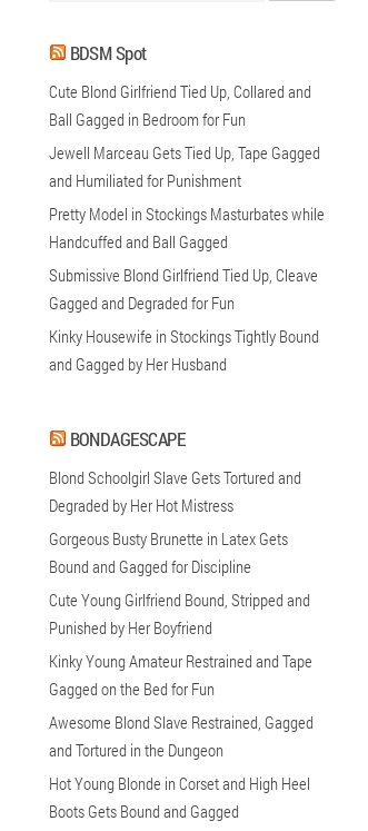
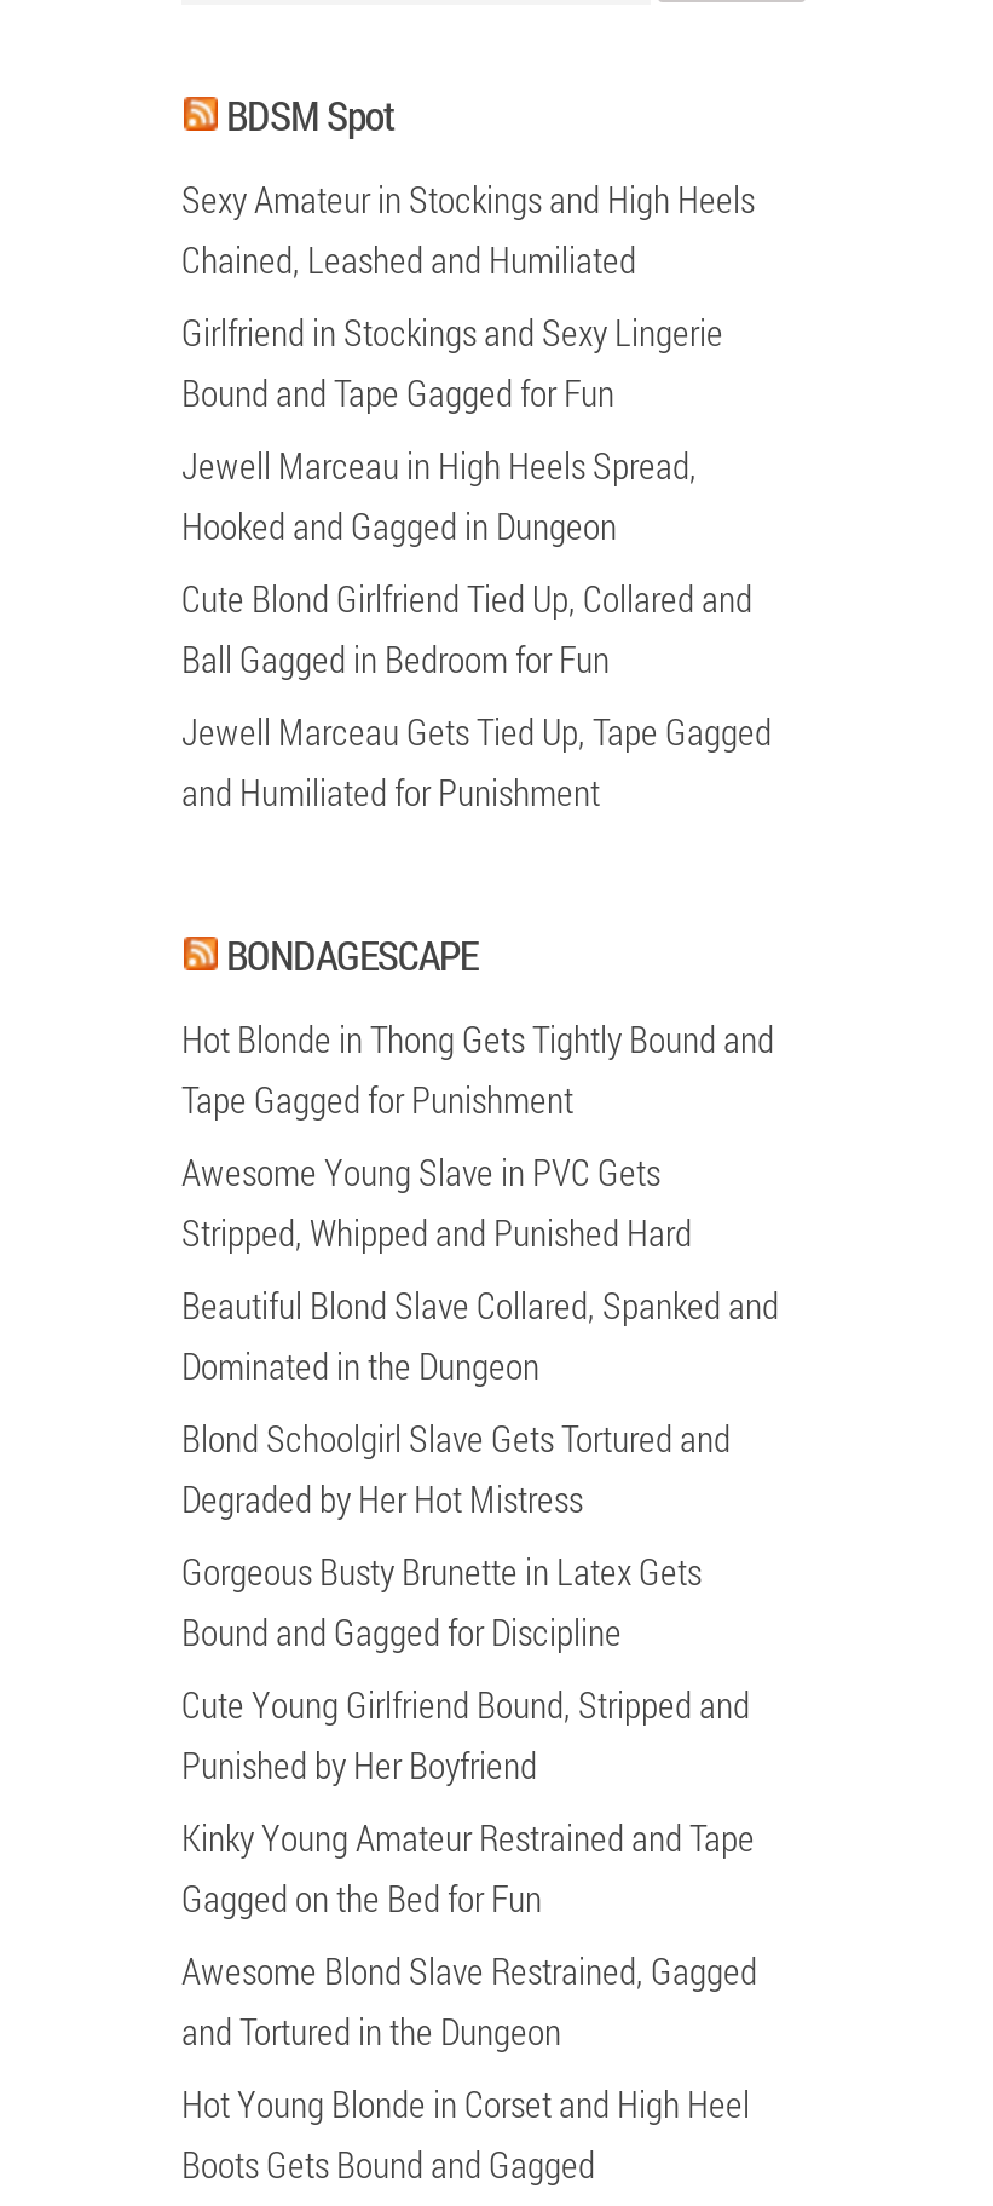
none -> [181,174,755,549] Sexy Amateur in Stockings and High Heels | Chained, Leashed and Humiliated | Girlfriend in Stockings and Sexy Lingerie | Bound and Tape Gagged for Fun | Jewell Marceau in High Heels Spread, | Hooked and Gagged in Dungeon
[49,202,325,375] Pretty Model in Stockings Masturbates while | Handcuffed and Ball Gagged | Submissive Blond Girlfriend Tied Up, Cleave | Gagged and Degraded for Fun | Kinky Housewife in Stockings Tightly Bound | and Gagged by Her Husband -> none
none -> [181,1015,779,1390] Hot Blonde in Thong Gets Tightly Bound and | Tape Gagged for Punishment | Awesome Young Slave in PVC Gets | Stripped, Whipped and Punished Hard | Beautiful Blond Slave Collared, Spanked and | Dominated in the Dungeon

